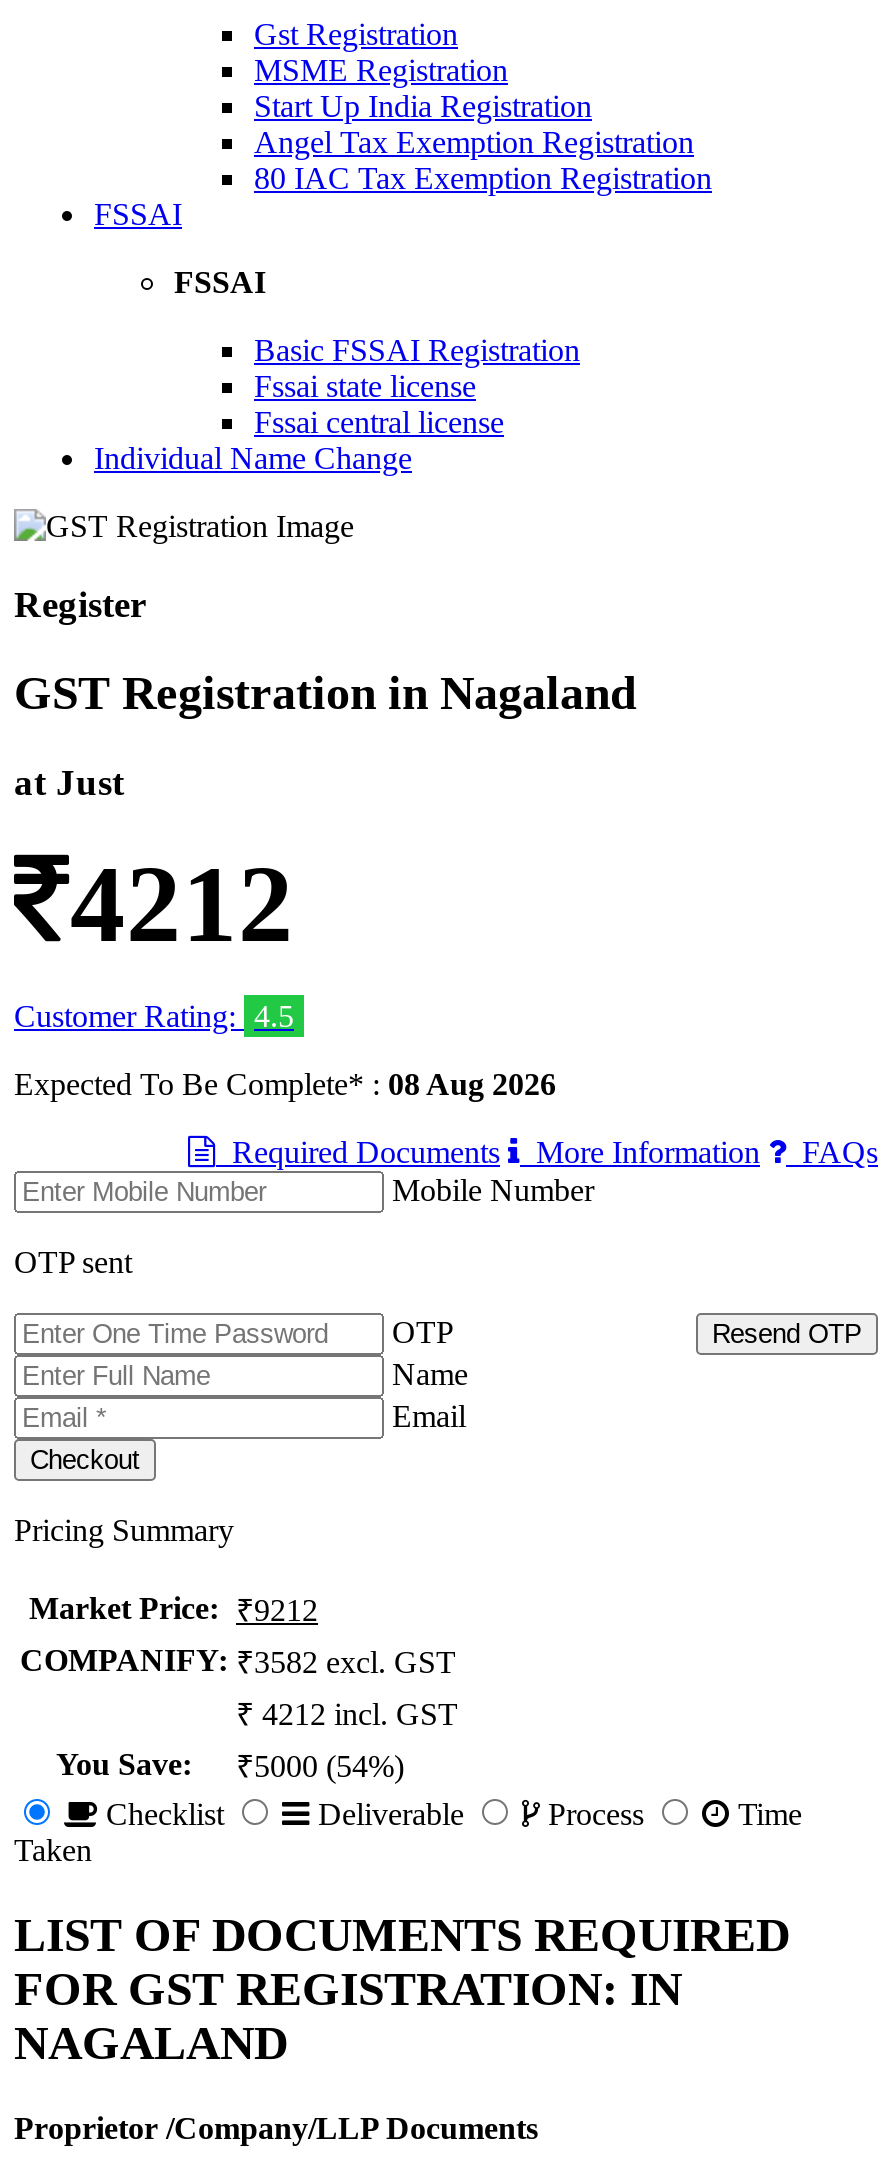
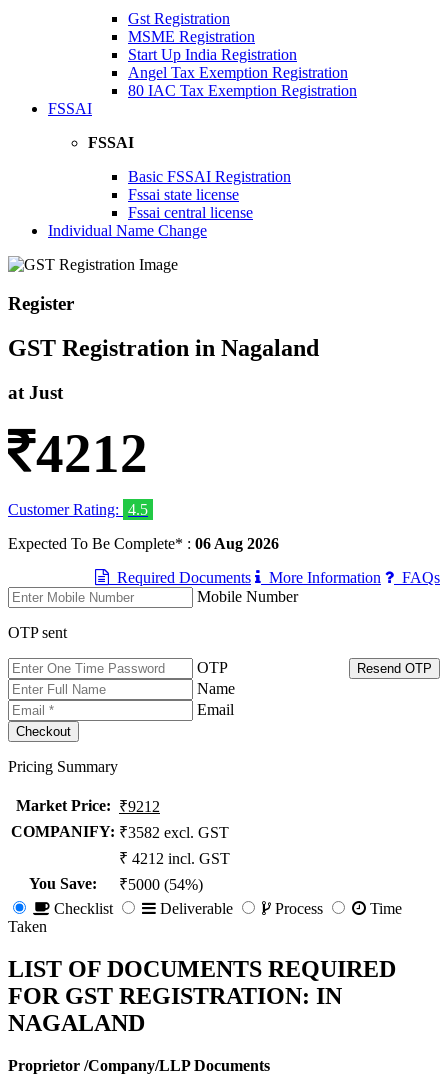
[14,1067,556,1101] Expected To Be Complete* : 08 Aug 2026 -> [8,535,279,552] Expected To Be Complete* : 06 Aug 2026

